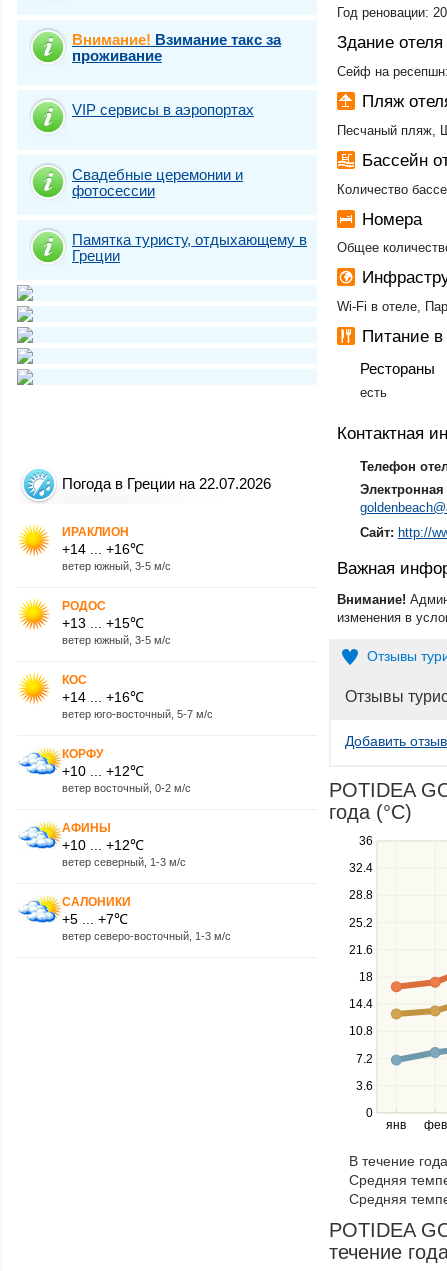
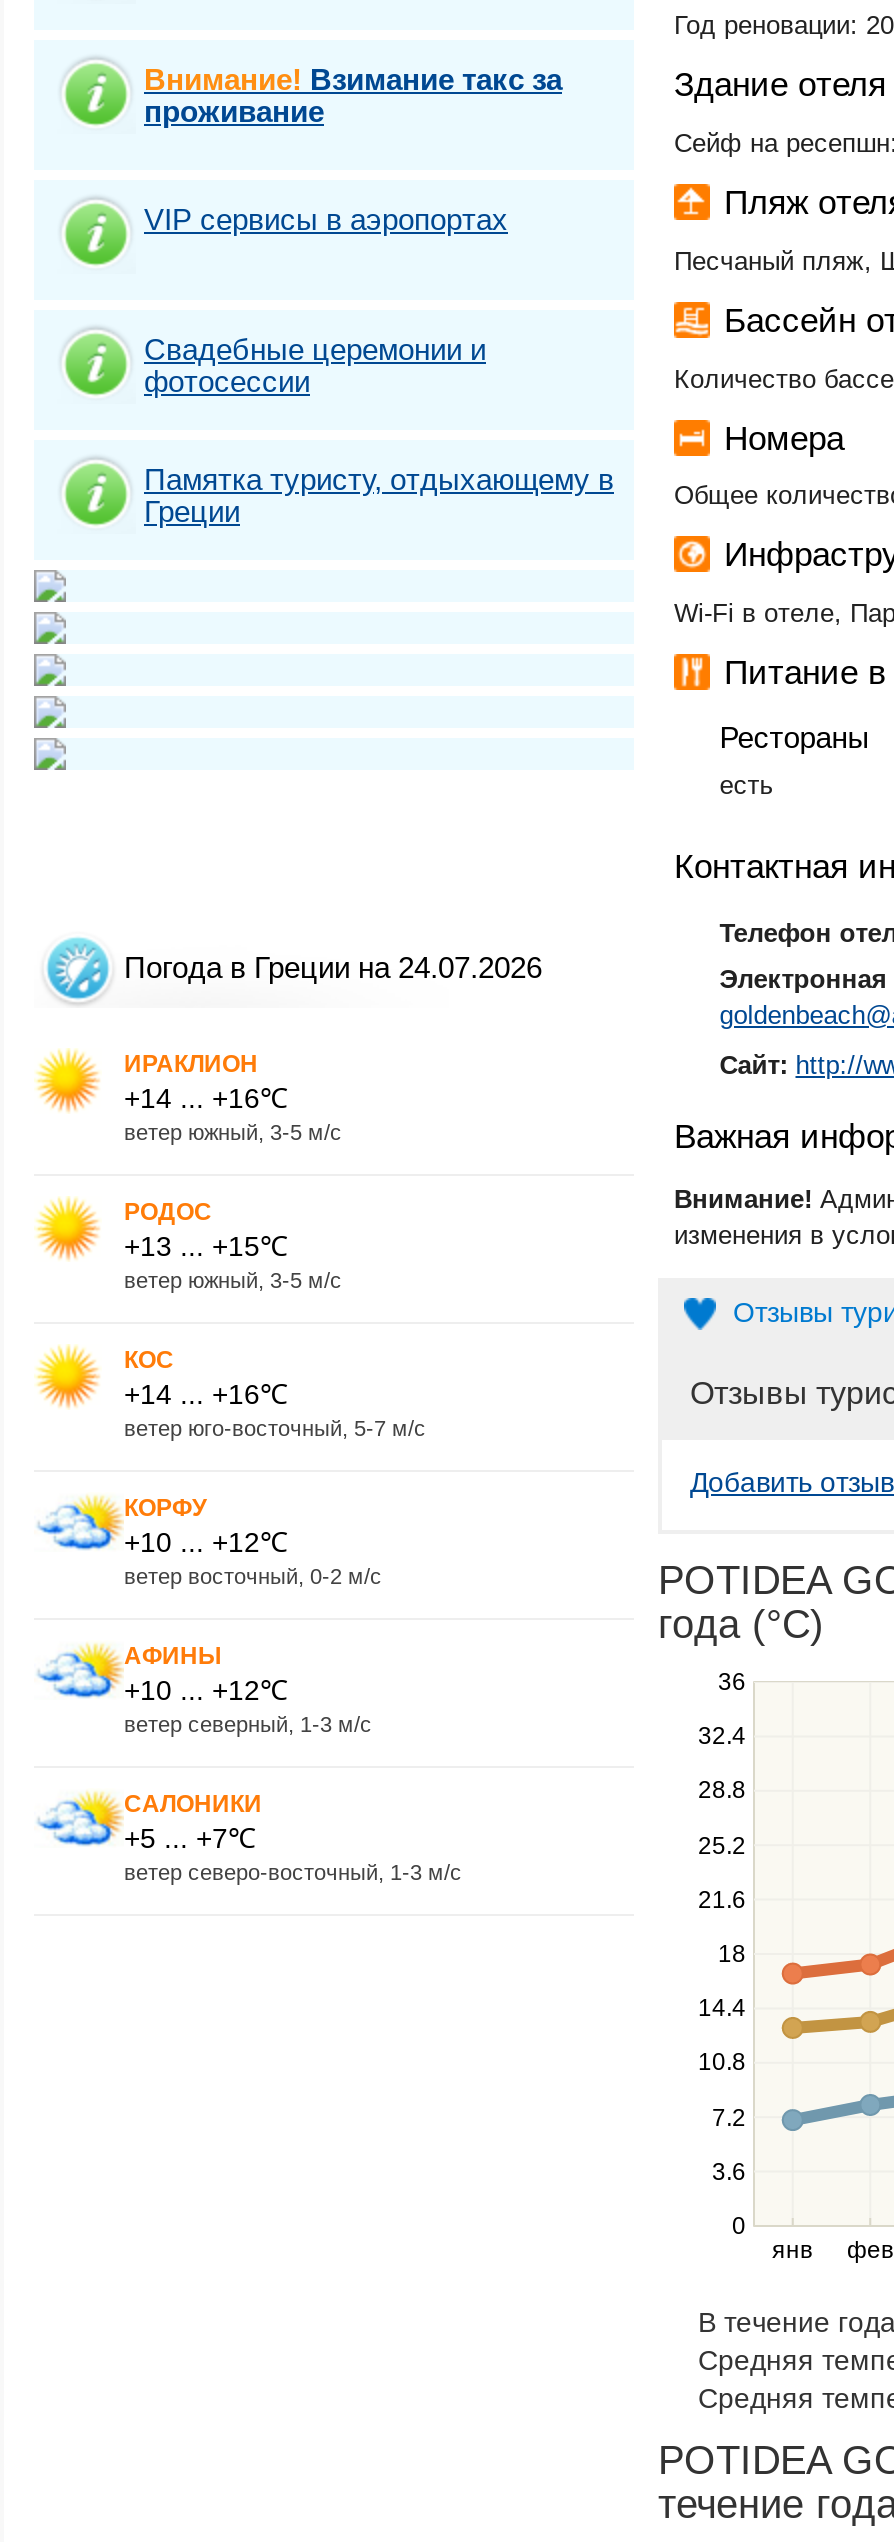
[62,475,271,492] Погода в Греции на 22.07.2026 -> [124,950,542,984] Погода в Греции на 24.07.2026

